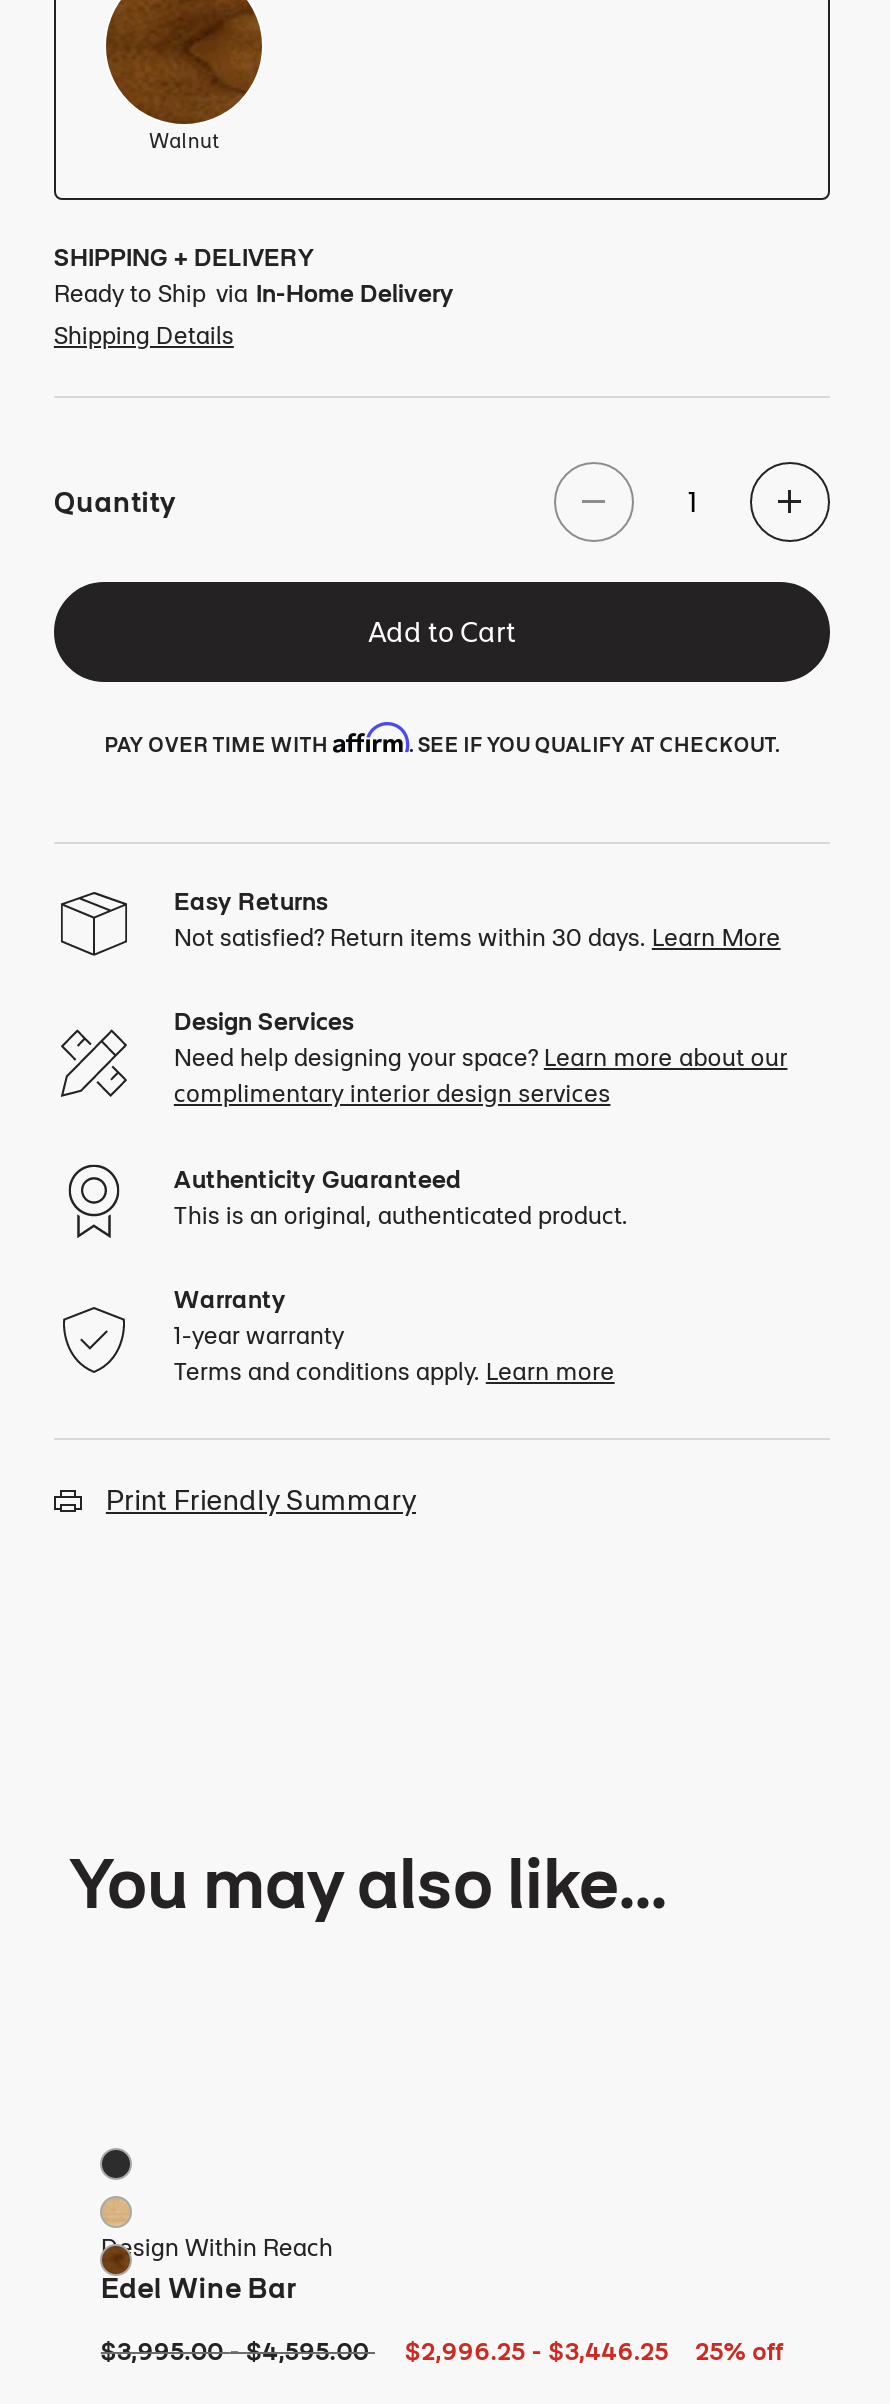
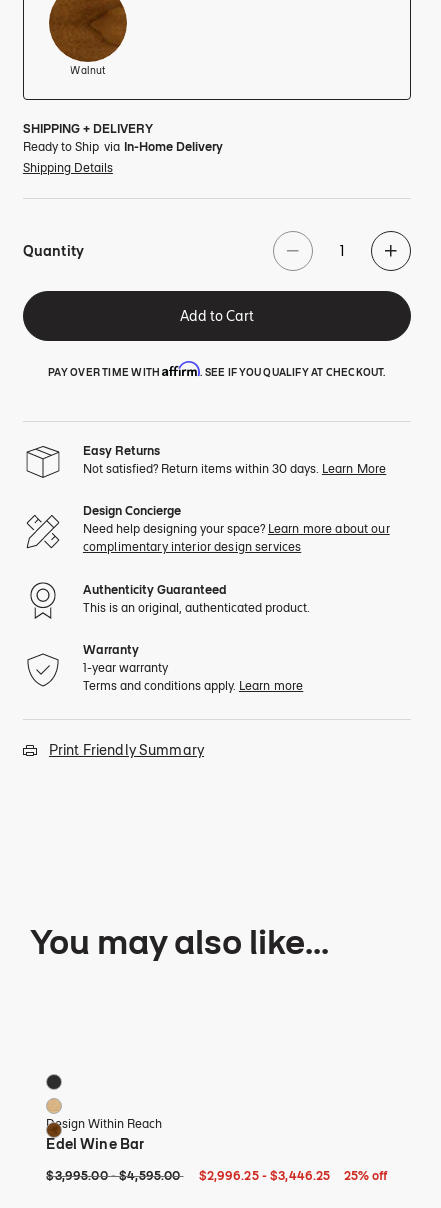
[174,1006,354,1036] Design Services -> [83,503,181,518] Design Concierge

